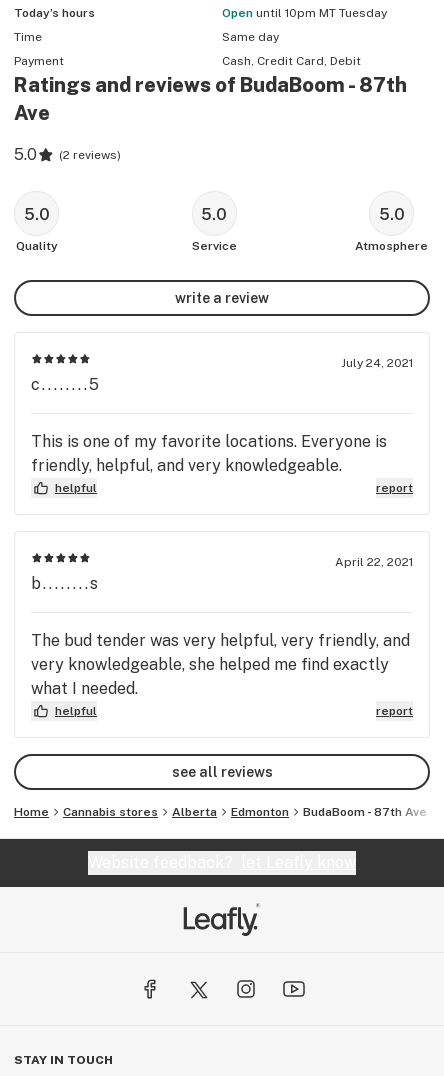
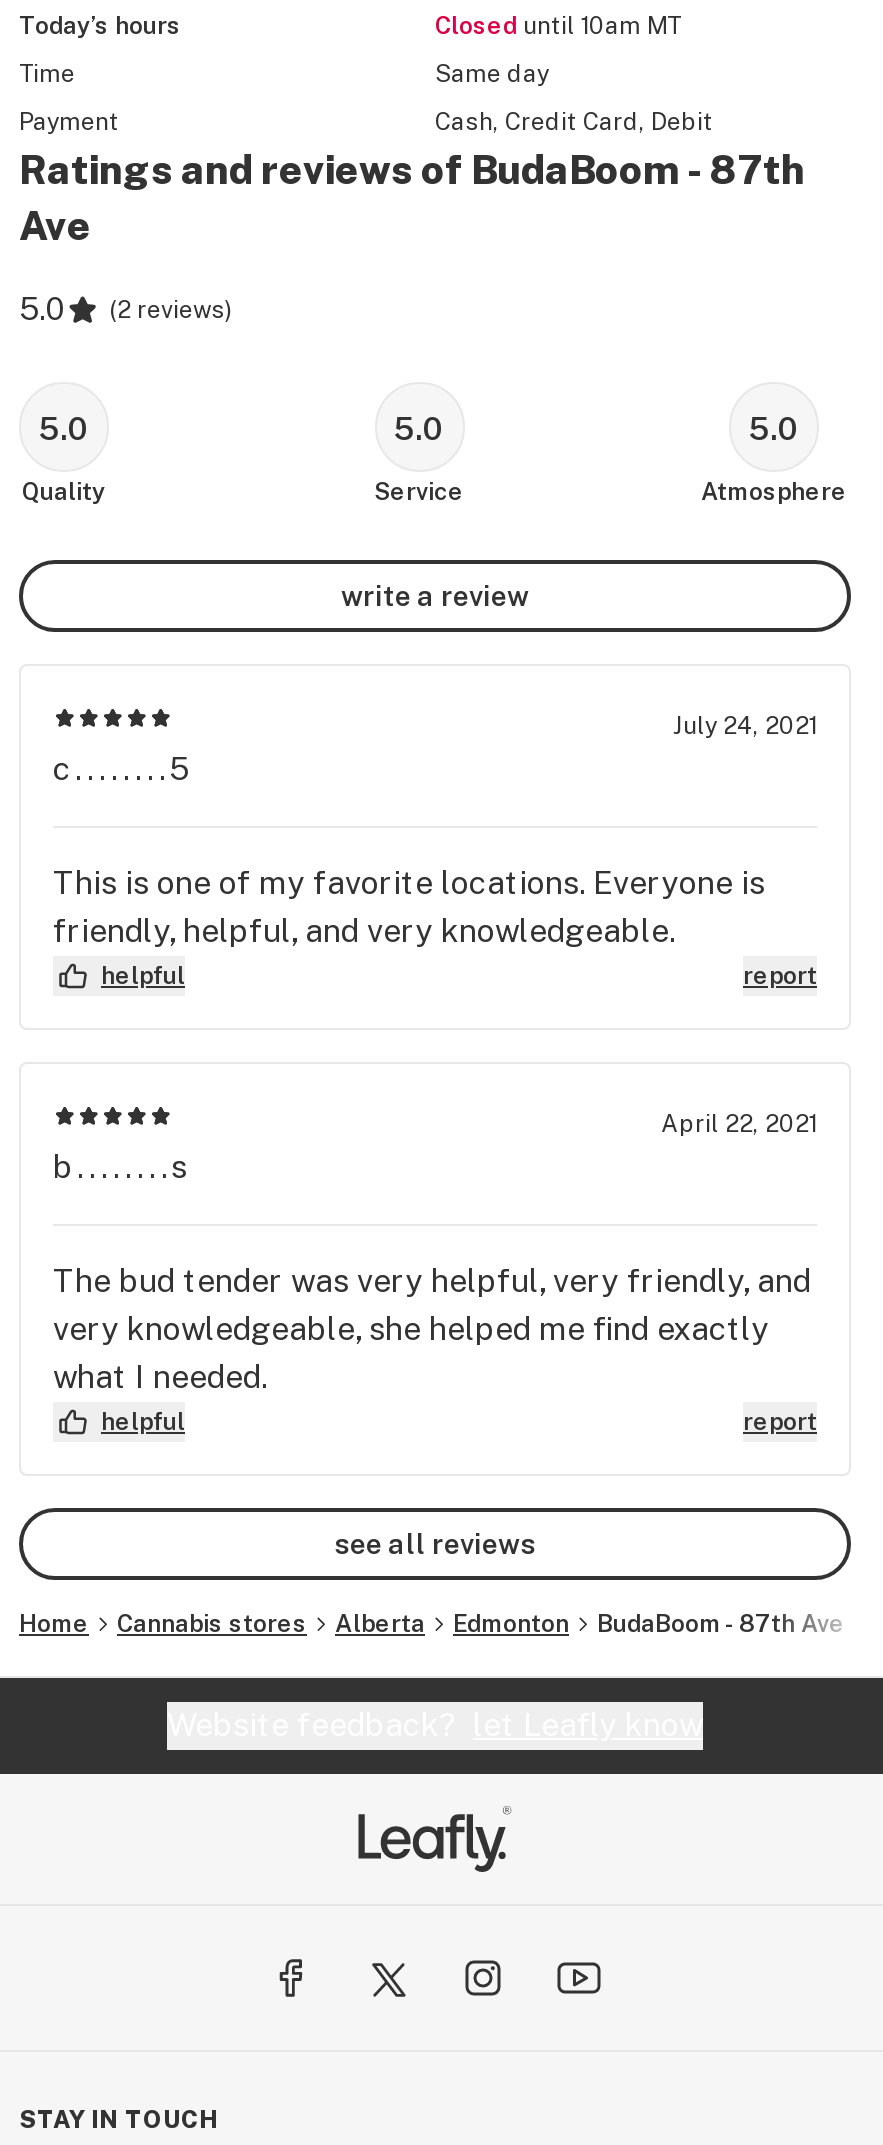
[231,6,387,20] Open until 10pm MT Tuesday -> [451,12,681,40] Closed until 10am MT

